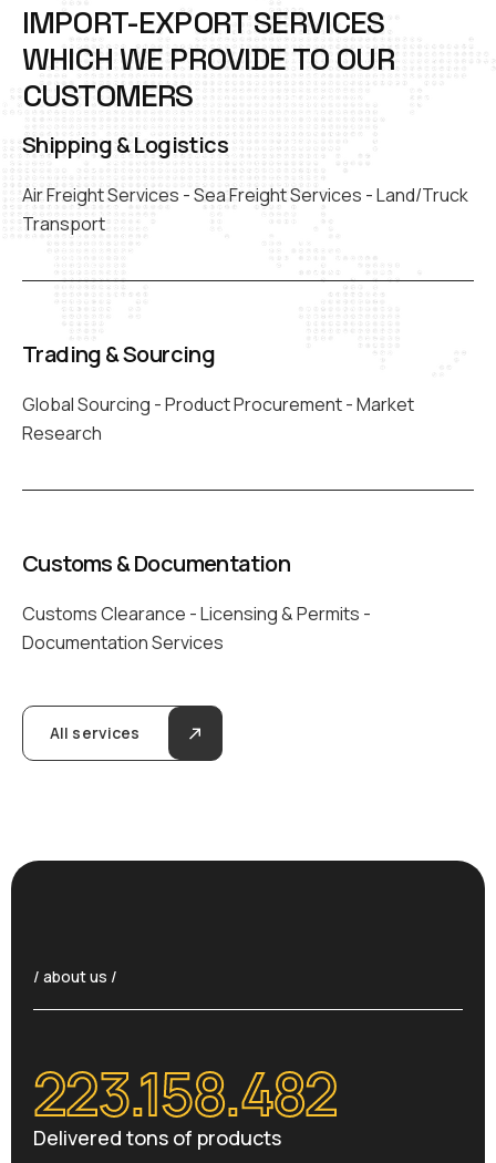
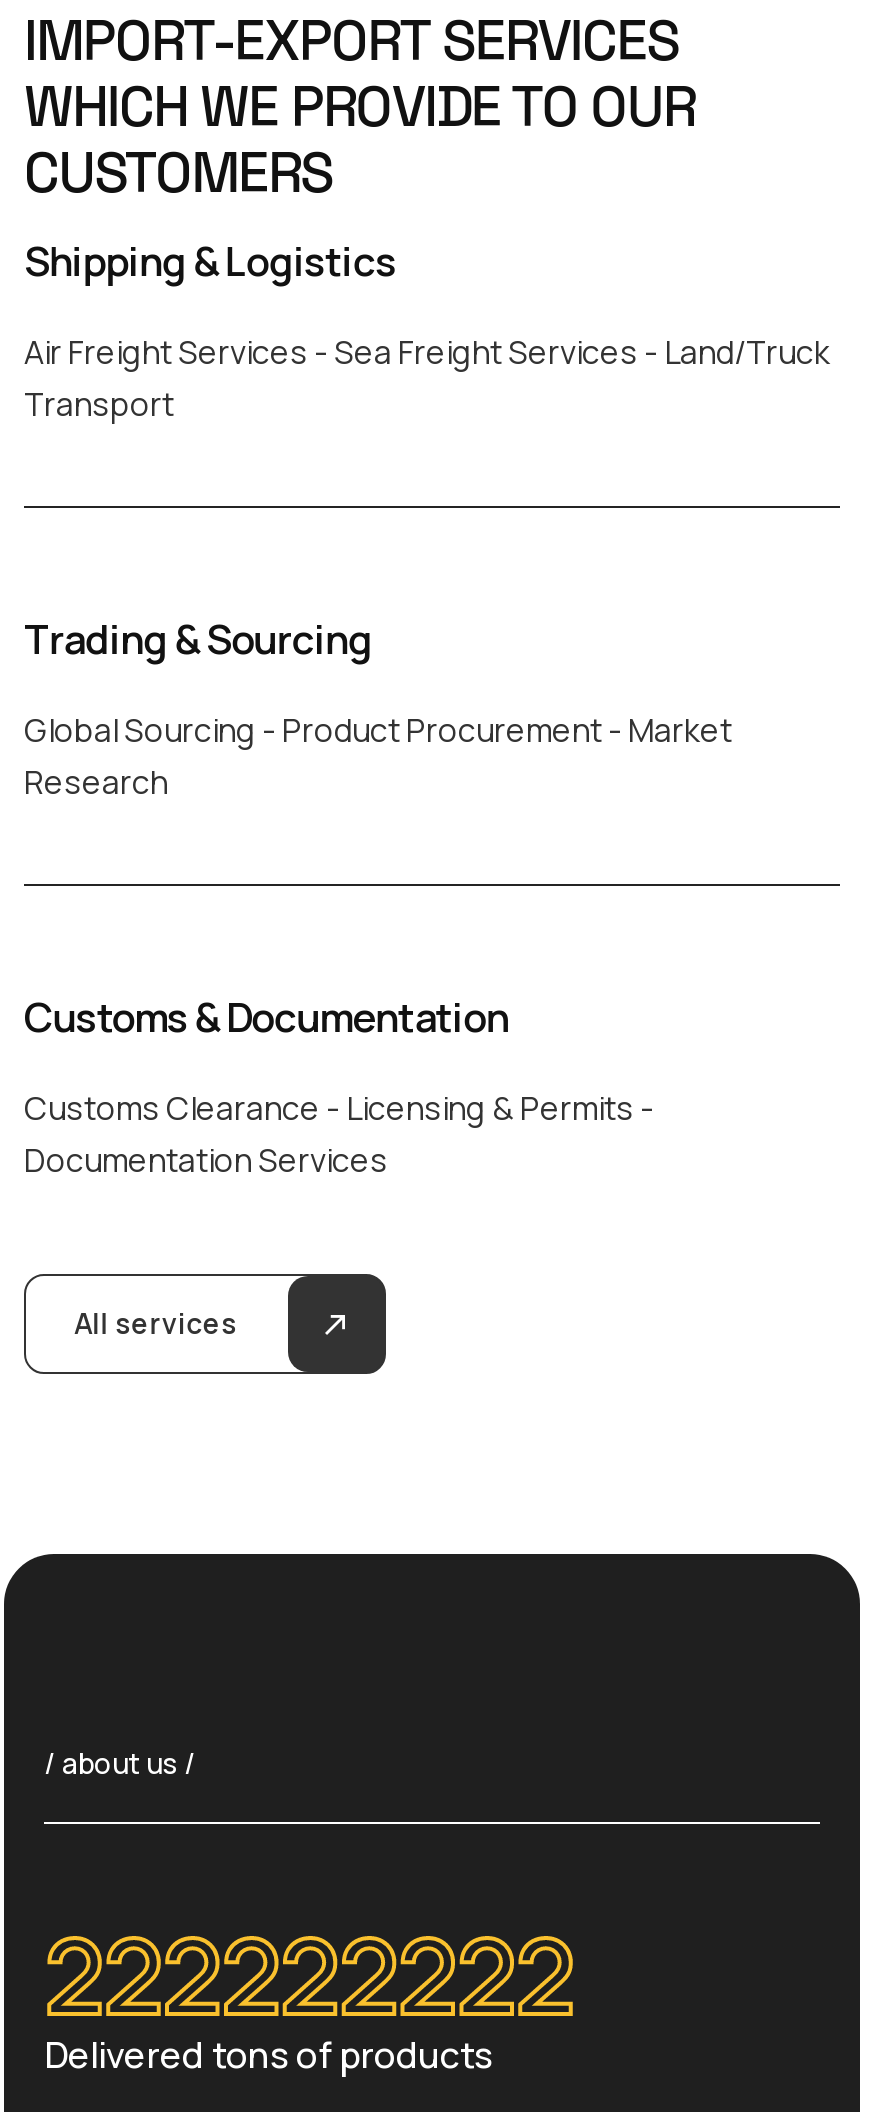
[33,1054,337,1133] 223.158.482 -> [44,1904,574,2046] 222222222

